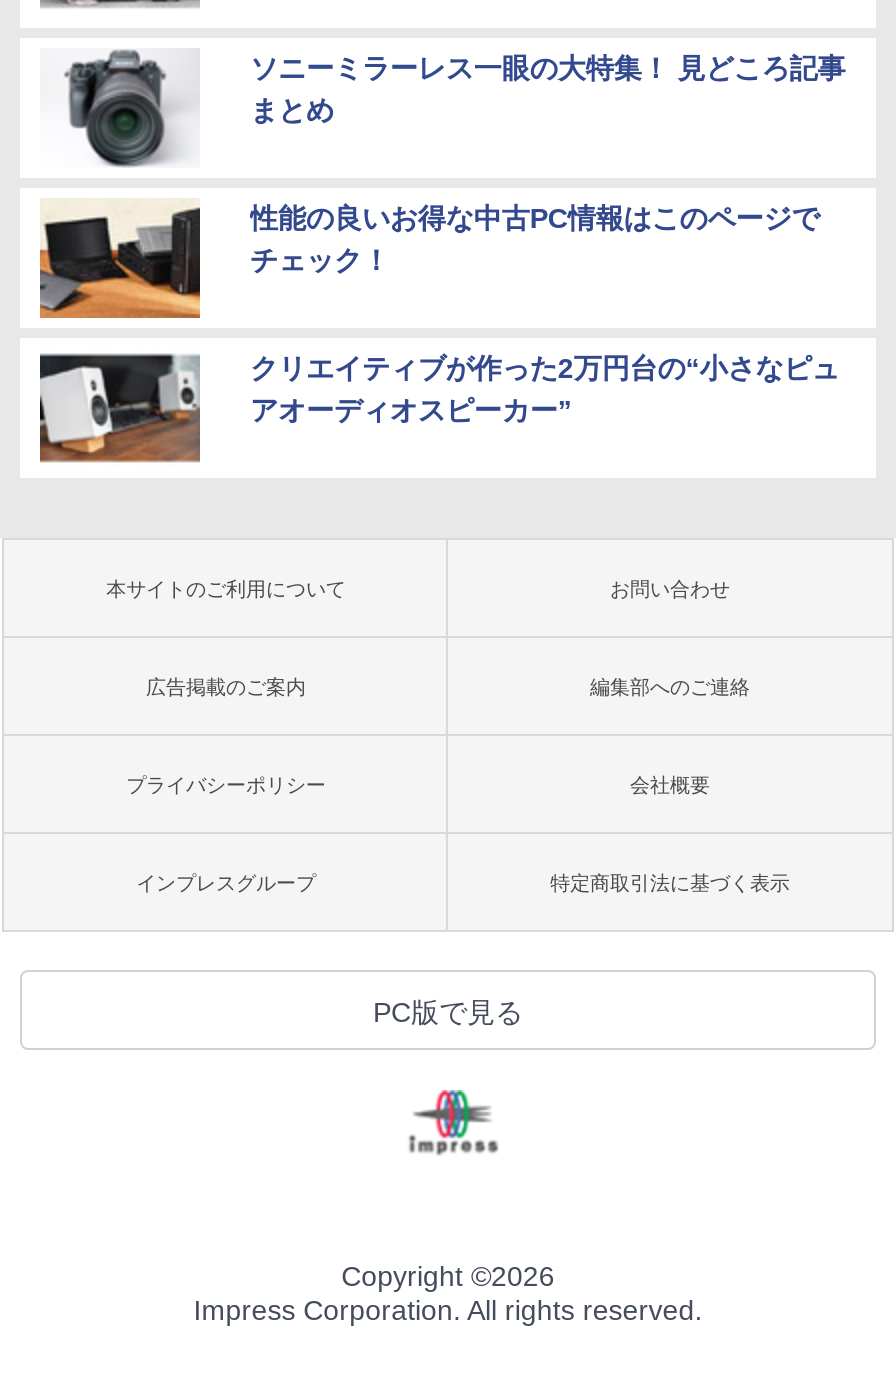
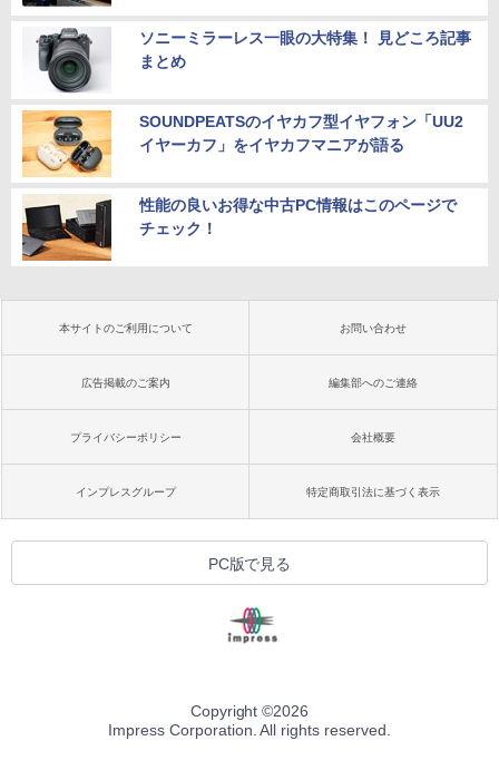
none -> [21,110,463,177] [image] | SOUNDPEATSのイヤカフ型イヤフォン「UU2 | イヤーカフ」をイヤカフマニアが語る
moved [36,201,819,318] -> [20,196,456,261]: [image] | 性能の良いお得な中古PC情報はこのページで | チェック！
[38,351,839,464] [image] | クリエイティブが作った2万円台の“小さなピュ | アオーディオスピーカー” -> none

